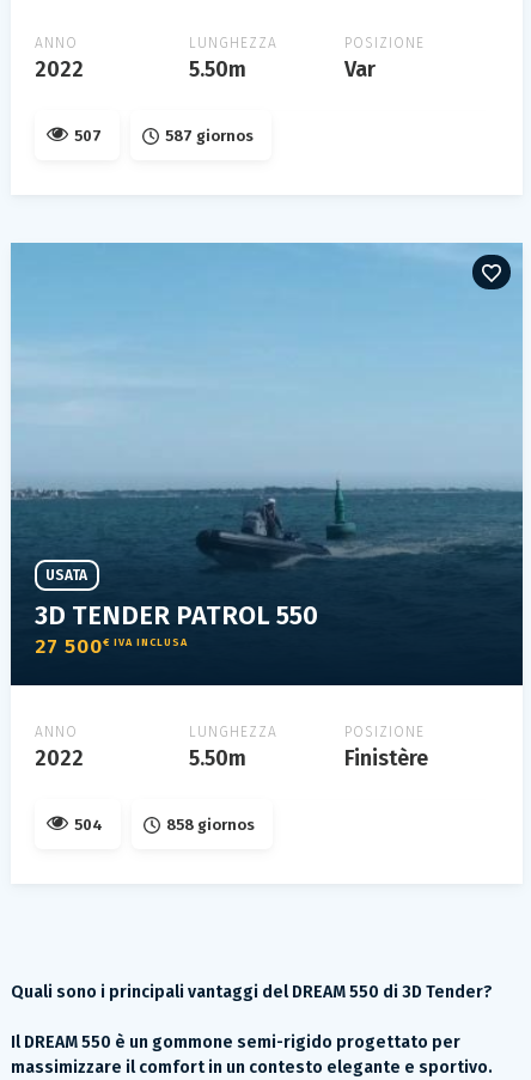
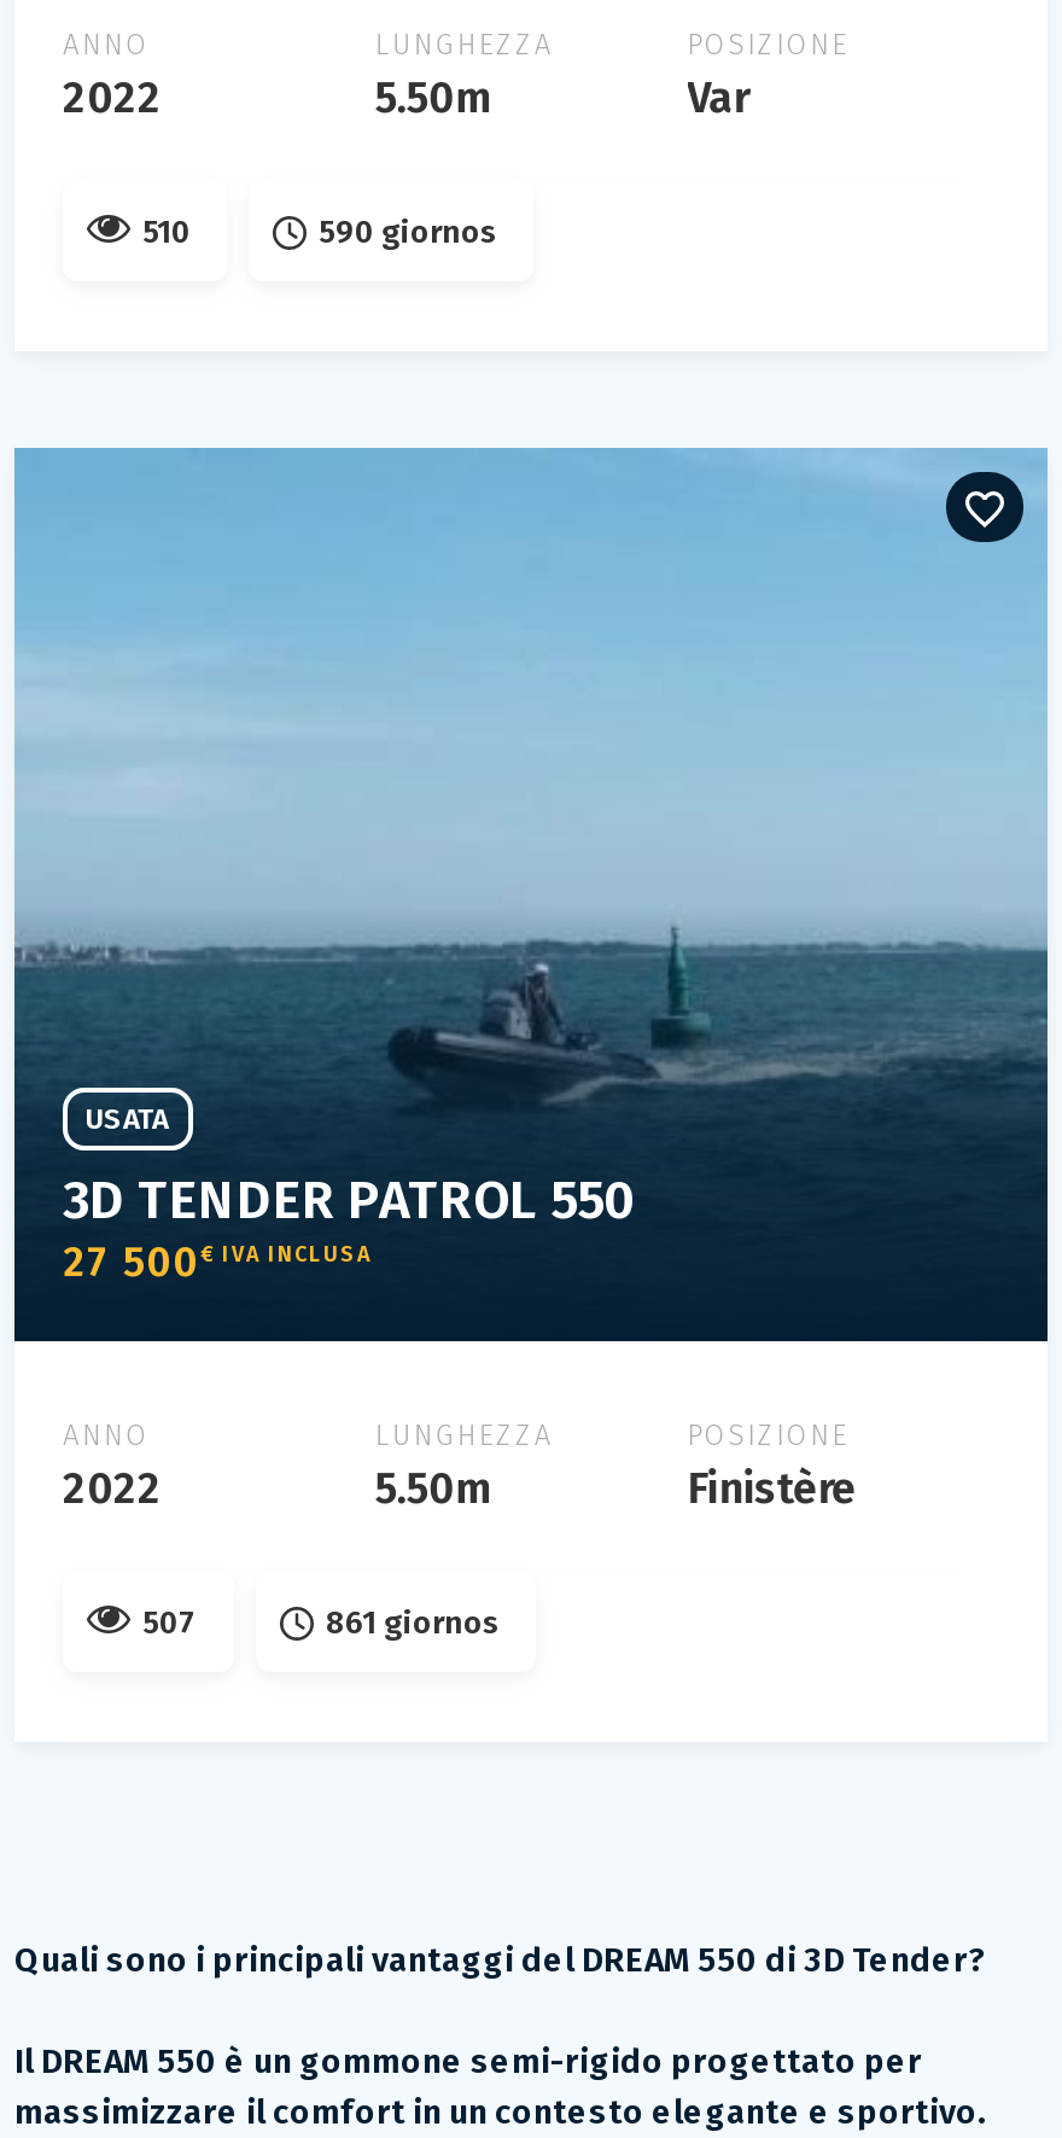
[74,127,102,145] 507 -> [142,214,191,250] 510
[165,127,254,145] 587 giornos -> [319,214,497,250] 590 giornos
[74,816,103,834] 504 -> [142,1604,198,1641] 507
[166,816,255,834] 858 giornos -> [326,1604,500,1641] 861 giornos

